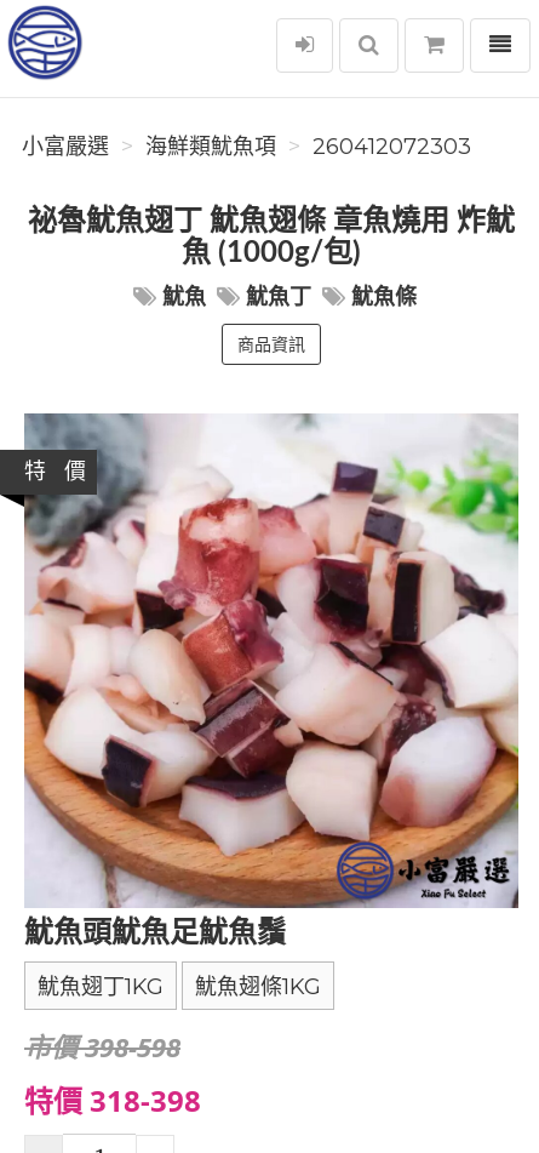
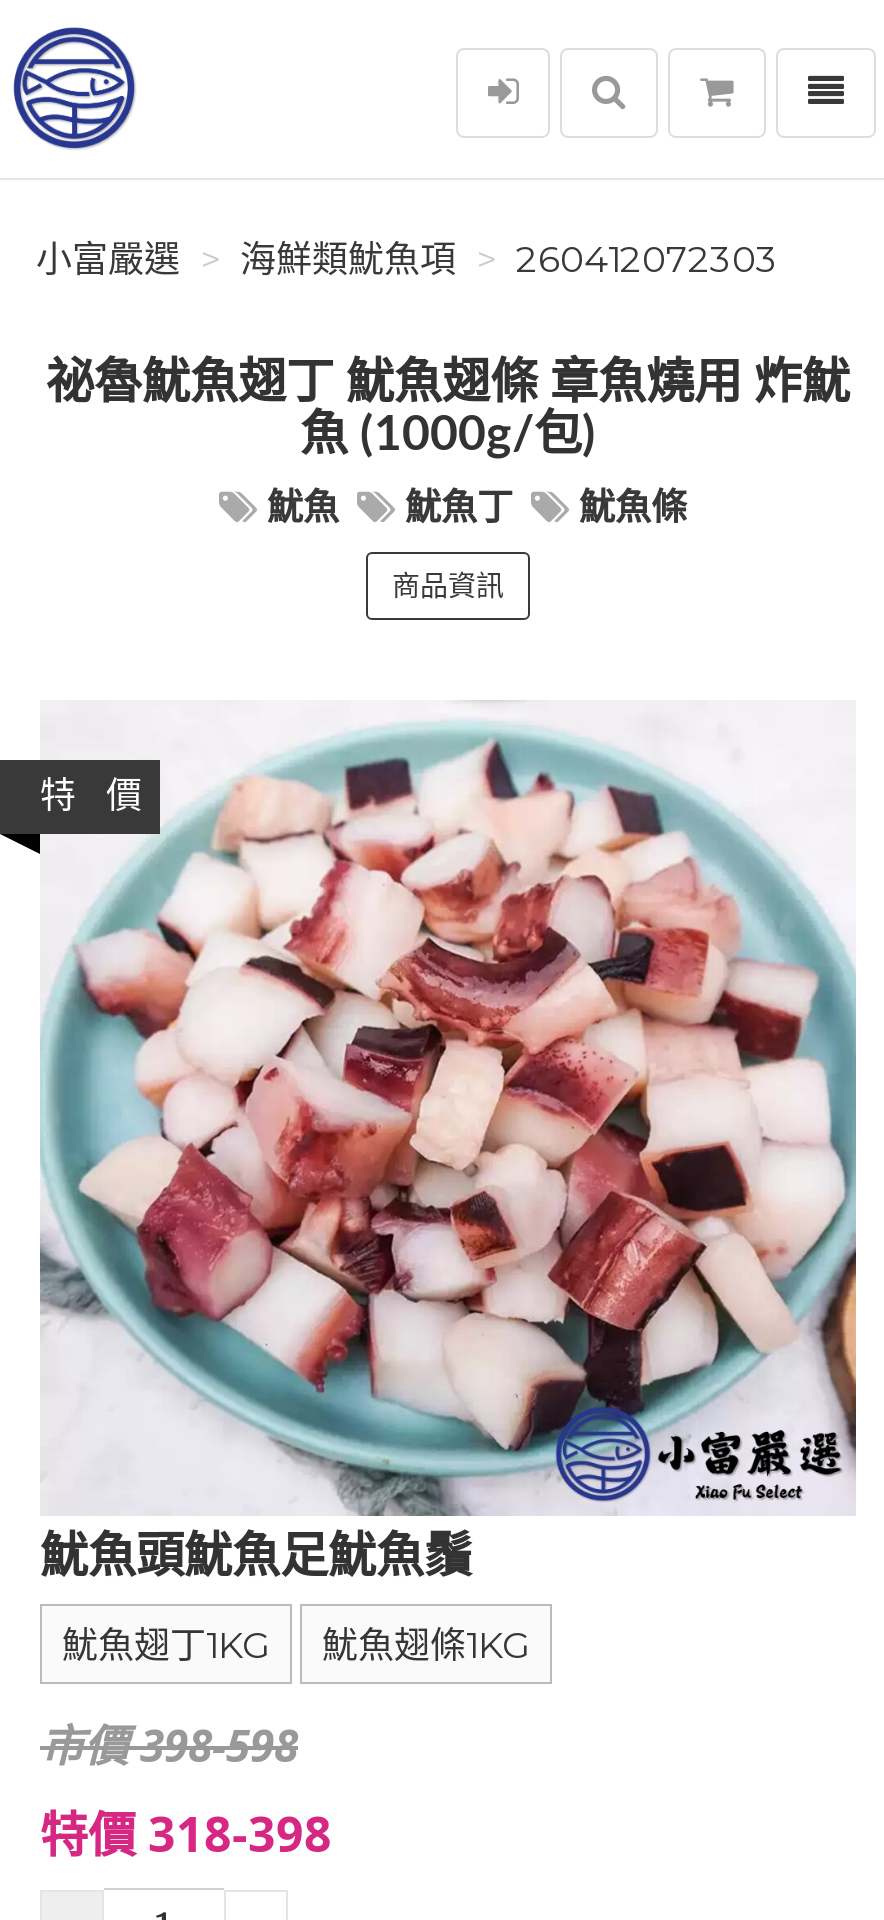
[23,412,520,909] [image] -> [38,700,858,1516] [image]

